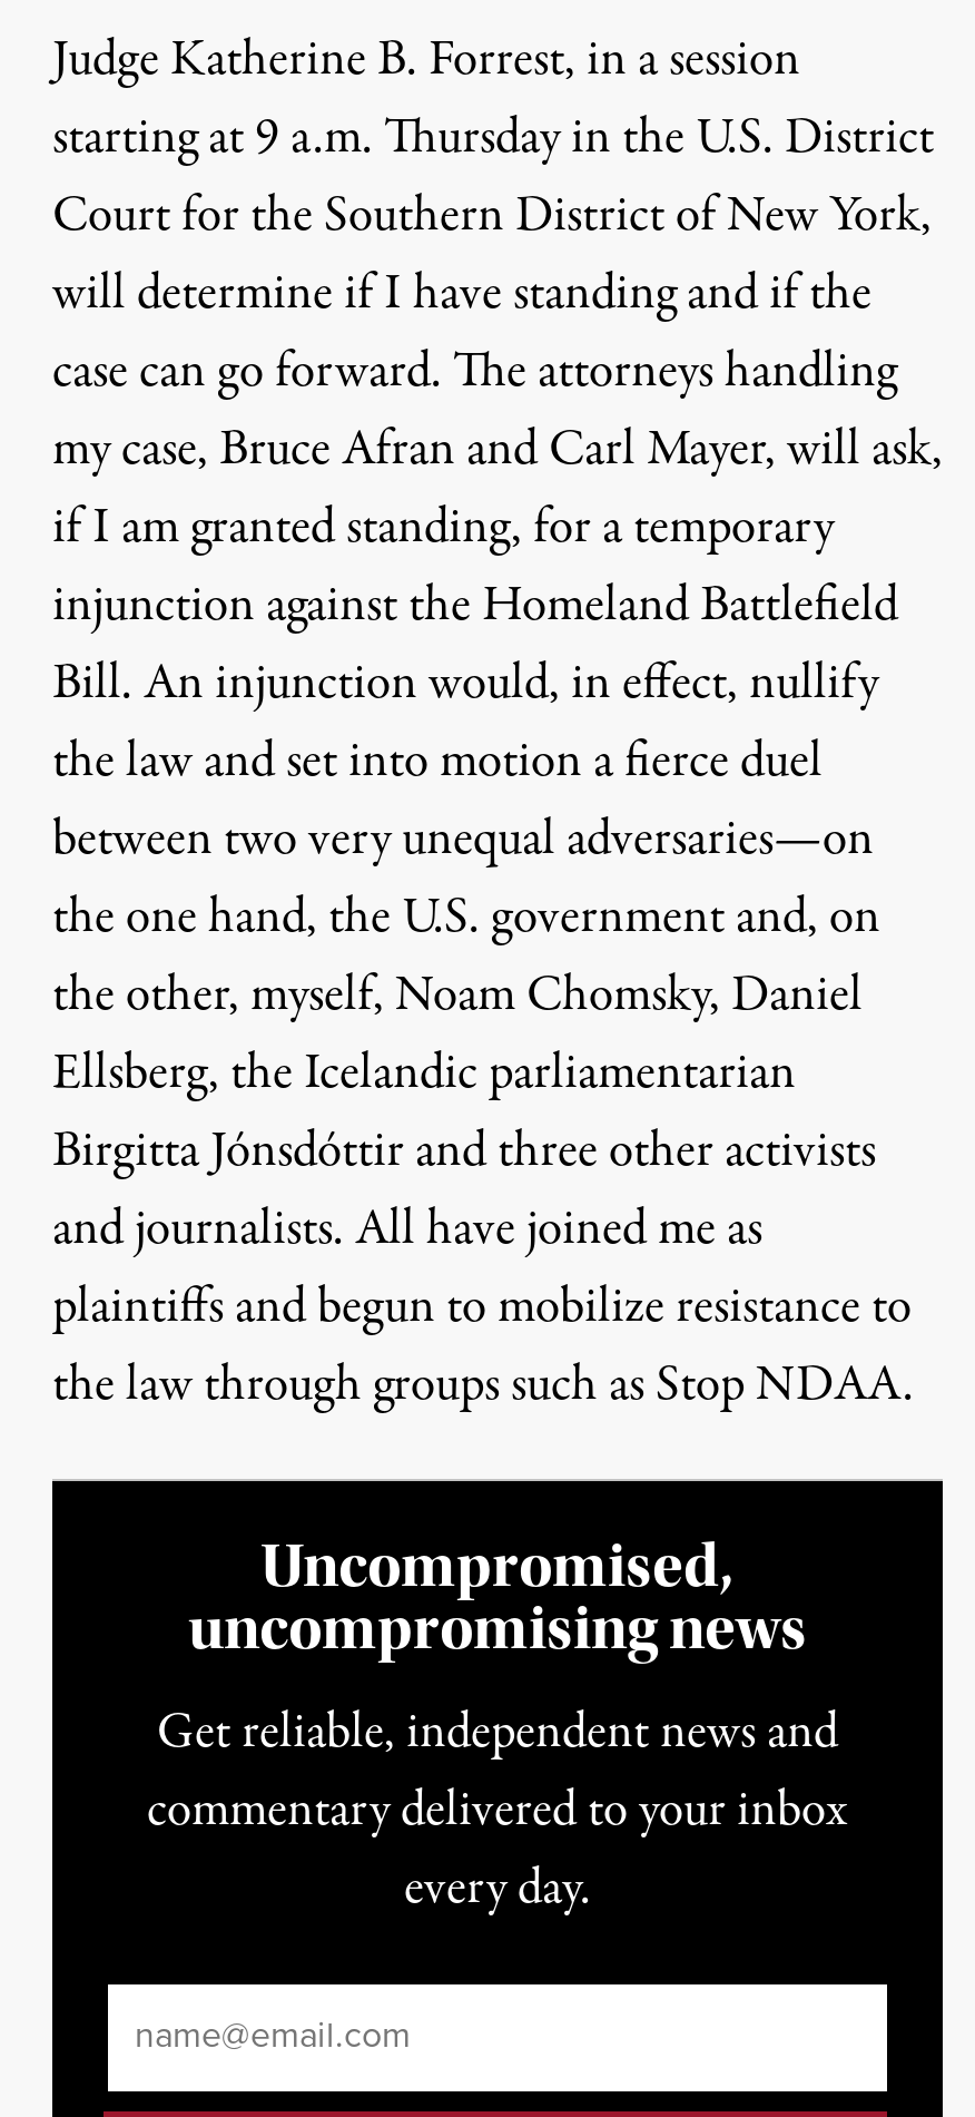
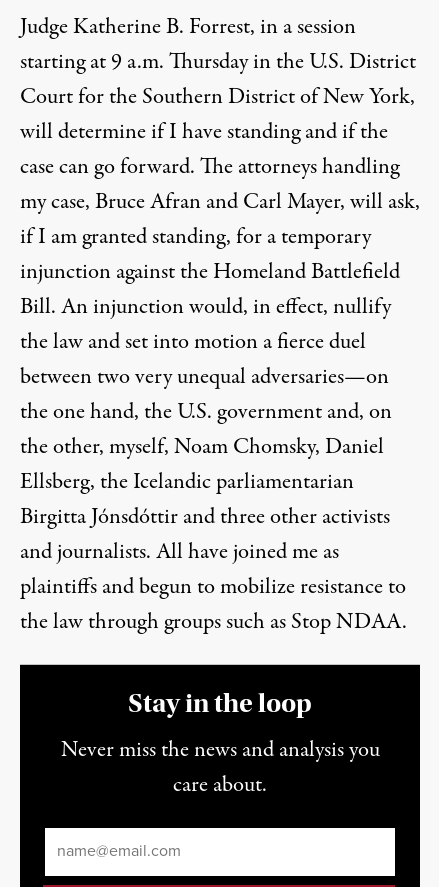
[188,1530,807,1664] Uncompromised, | uncompromising news -> [128,687,312,719] Stay in the loop
[147,1697,848,1925] Get reliable, independent news and | commentary delivered to your inbox | every day. -> [60,734,379,801] Never miss the news and analysis you | care about.

